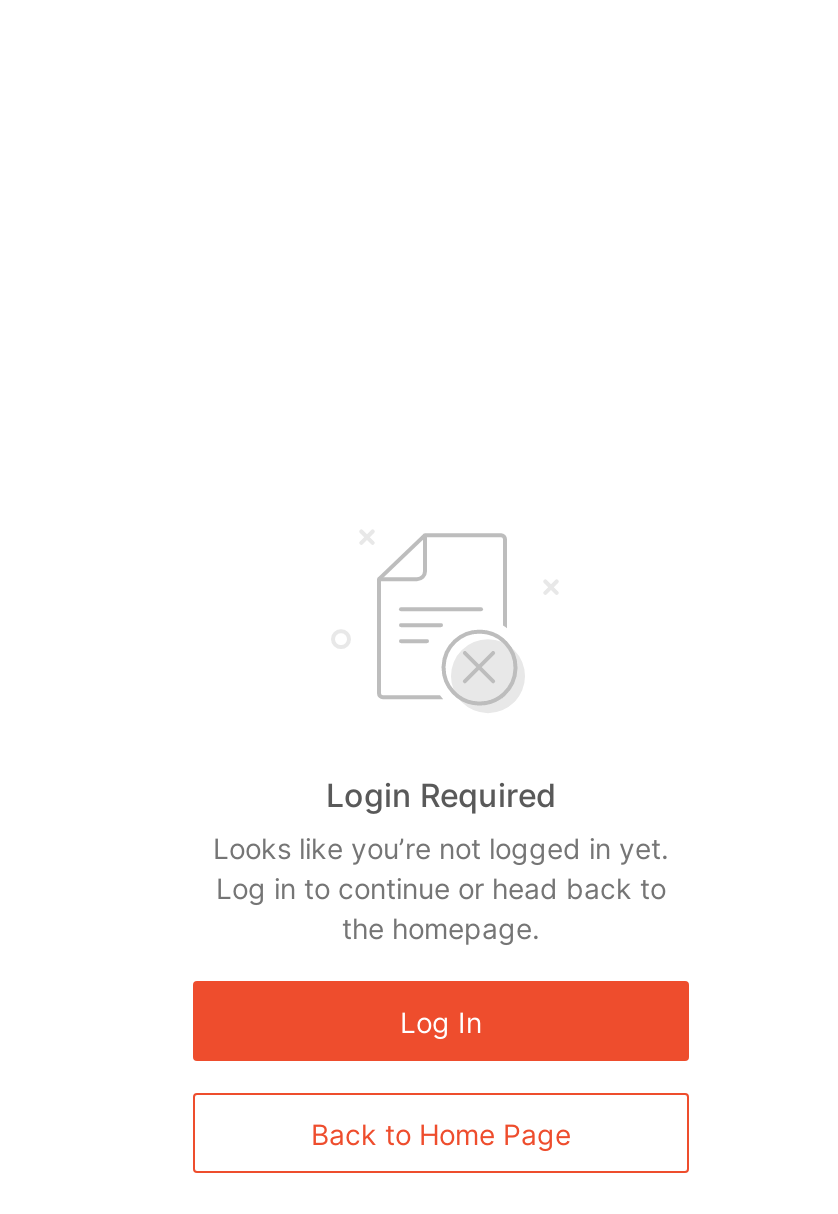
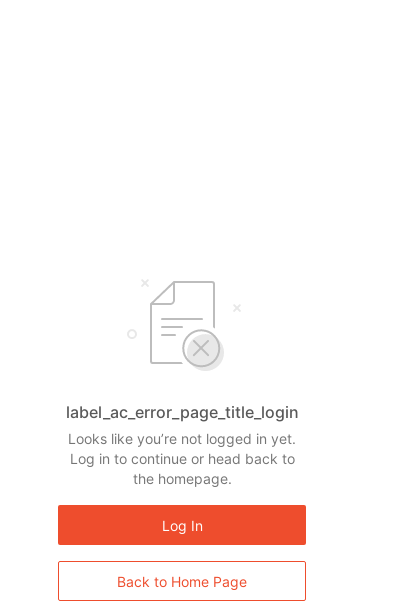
[326,775,556,815] Login Required -> [65,402,298,422] label_ac_error_page_title_login

